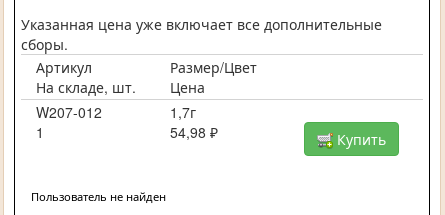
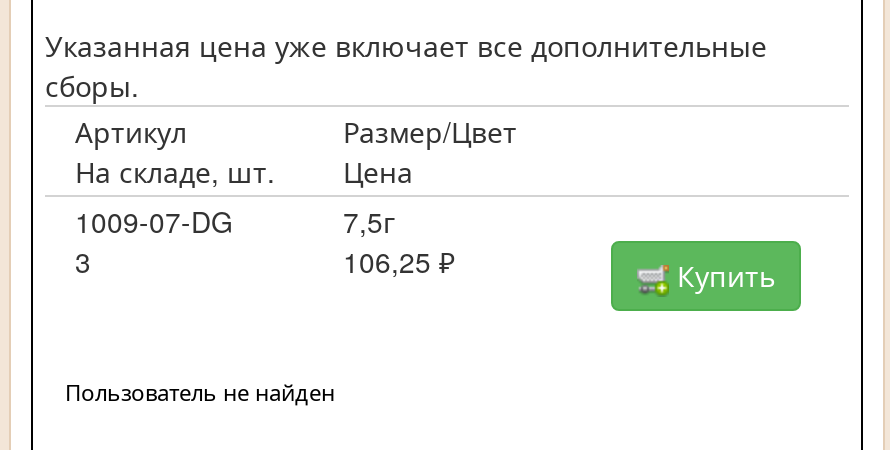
[36,102,218,142] W207-012 | 1,7г | 1 | 54,98 ₽ -> [75,201,455,281] 1009-07-DG | 7,5г | 3 | 106,25 ₽

